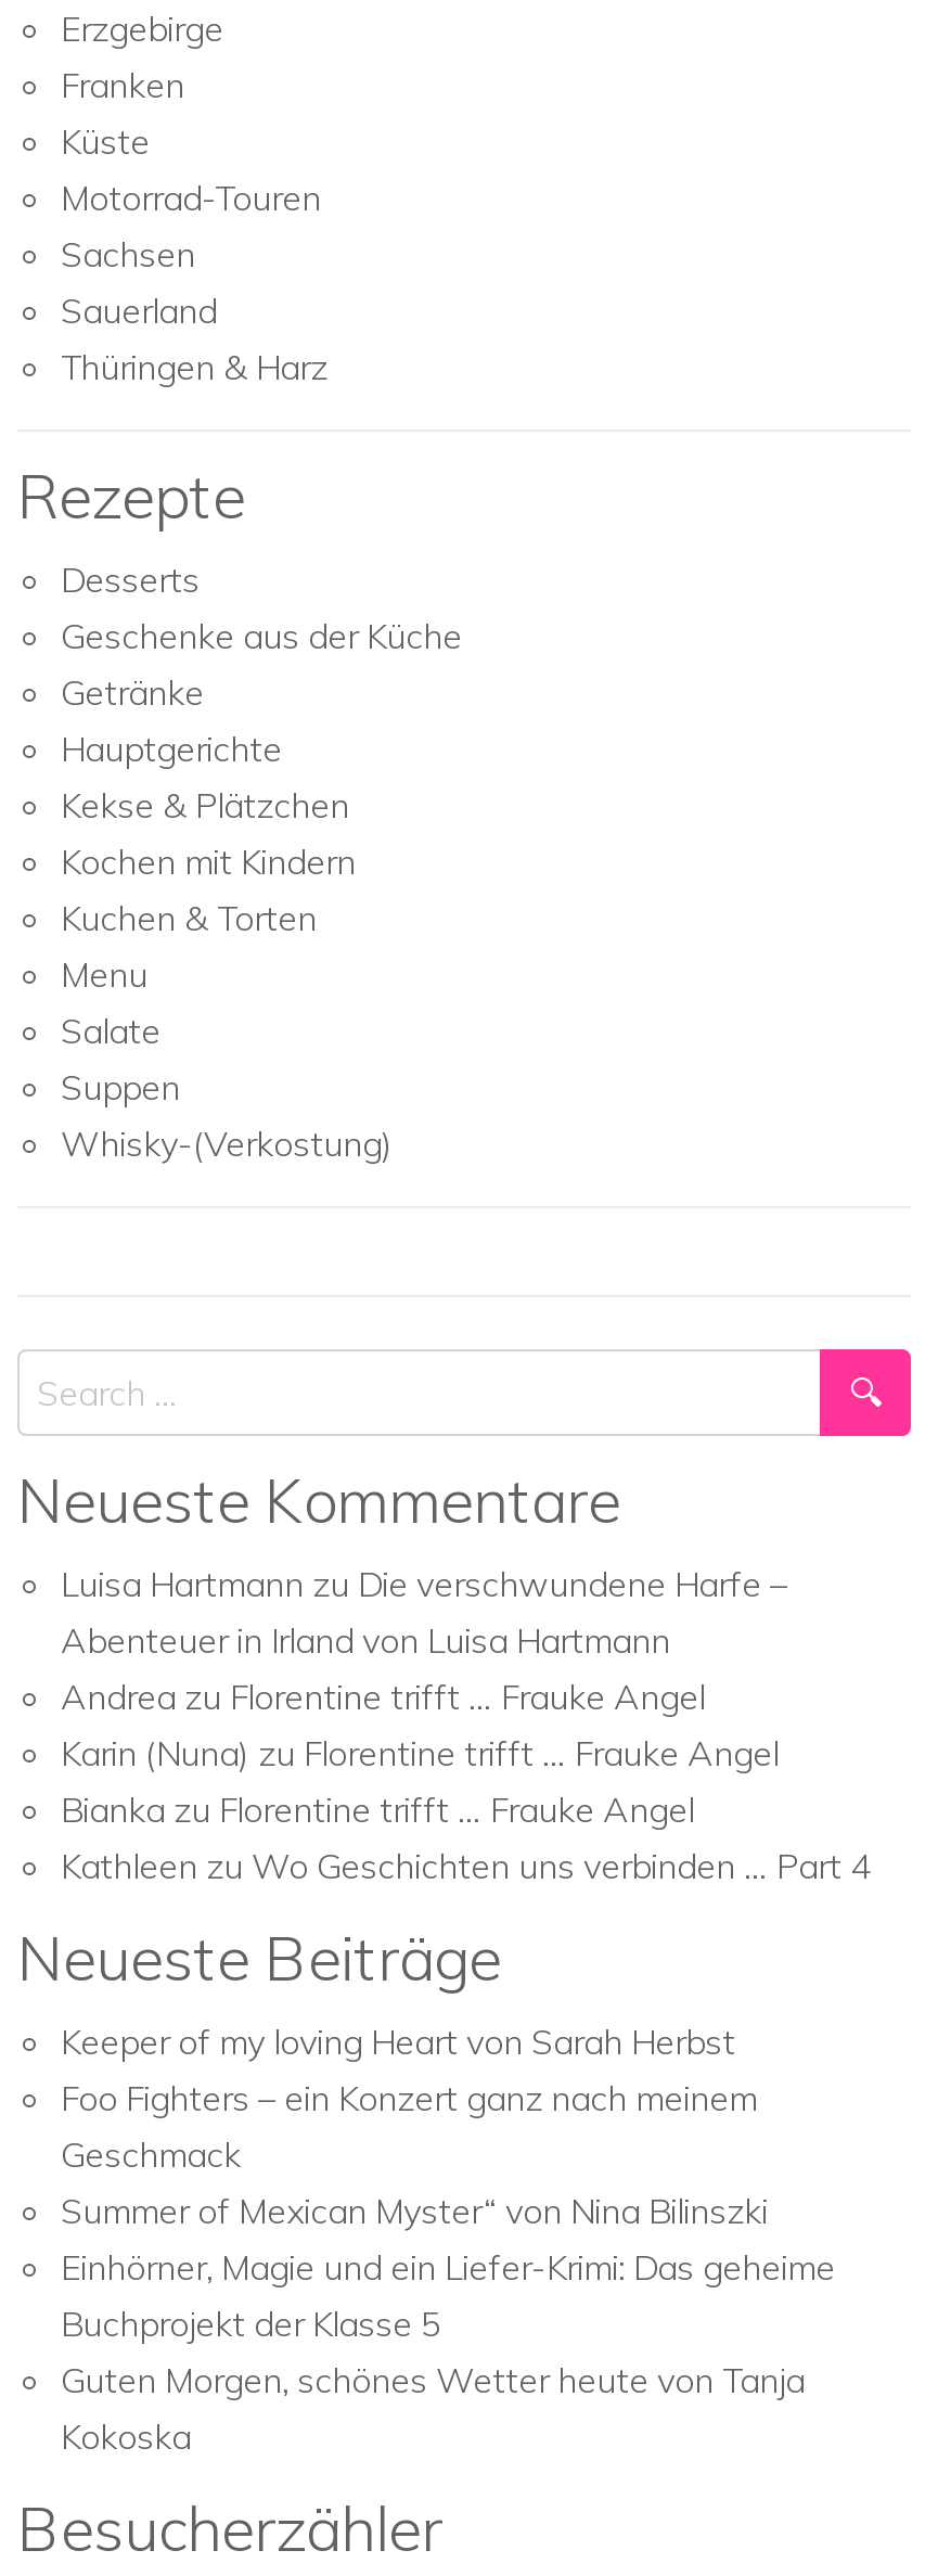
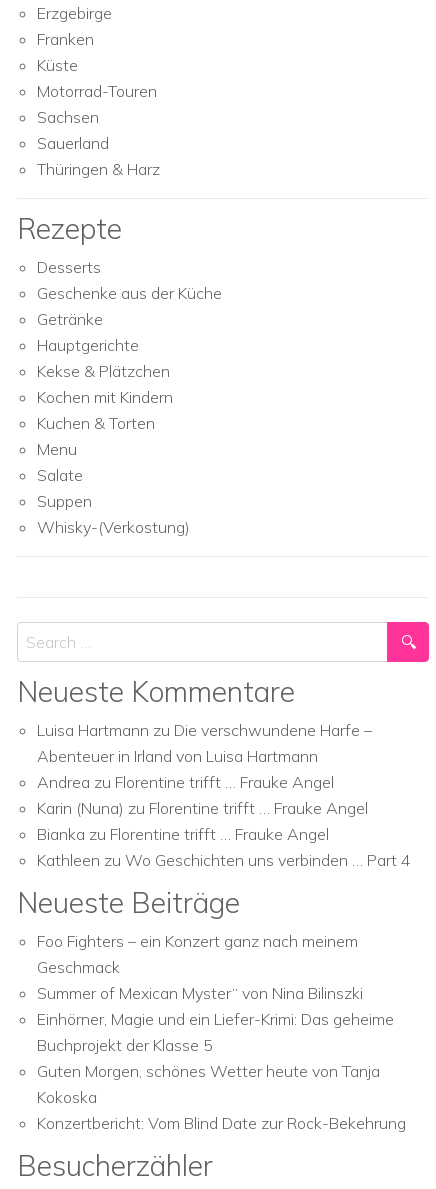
[61,2020,735,2063] Keeper of my loving Heart von Sarah Herbst -> none
moved [61,2076,835,2458] -> [37,931,394,1107]: Foo Fighters – ein Konzert ganz nach meinem | Geschmack | Summer of Mexican Myster“ von Nina Bilinszki | Einhörner, Magie und ein Liefer-Krimi: Das geheime | Buchprojekt der Klasse 5 | Guten Morgen, schönes Wetter heute von Tanja | Kokoska
none -> [37,1113,406,1133] Konzertbericht: Vom Blind Date zur Rock-Bekehrung

